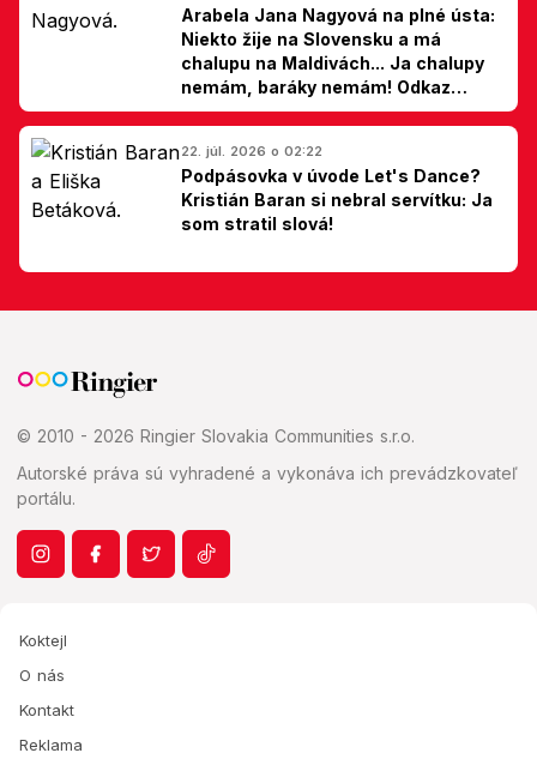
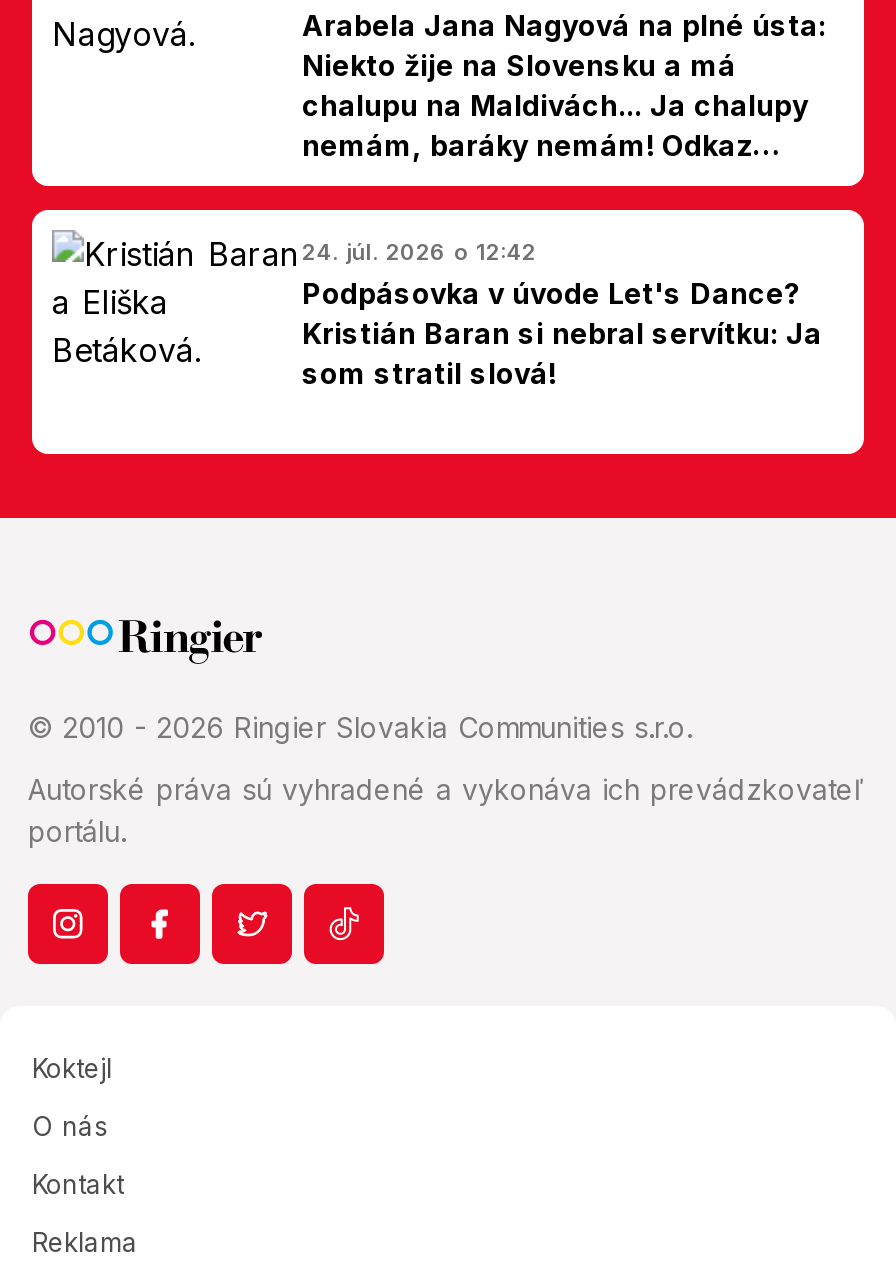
[181,142,322,159] 22. júl. 2026 o 02:22 -> [302,237,536,265] 24. júl. 2026 o 12:42

